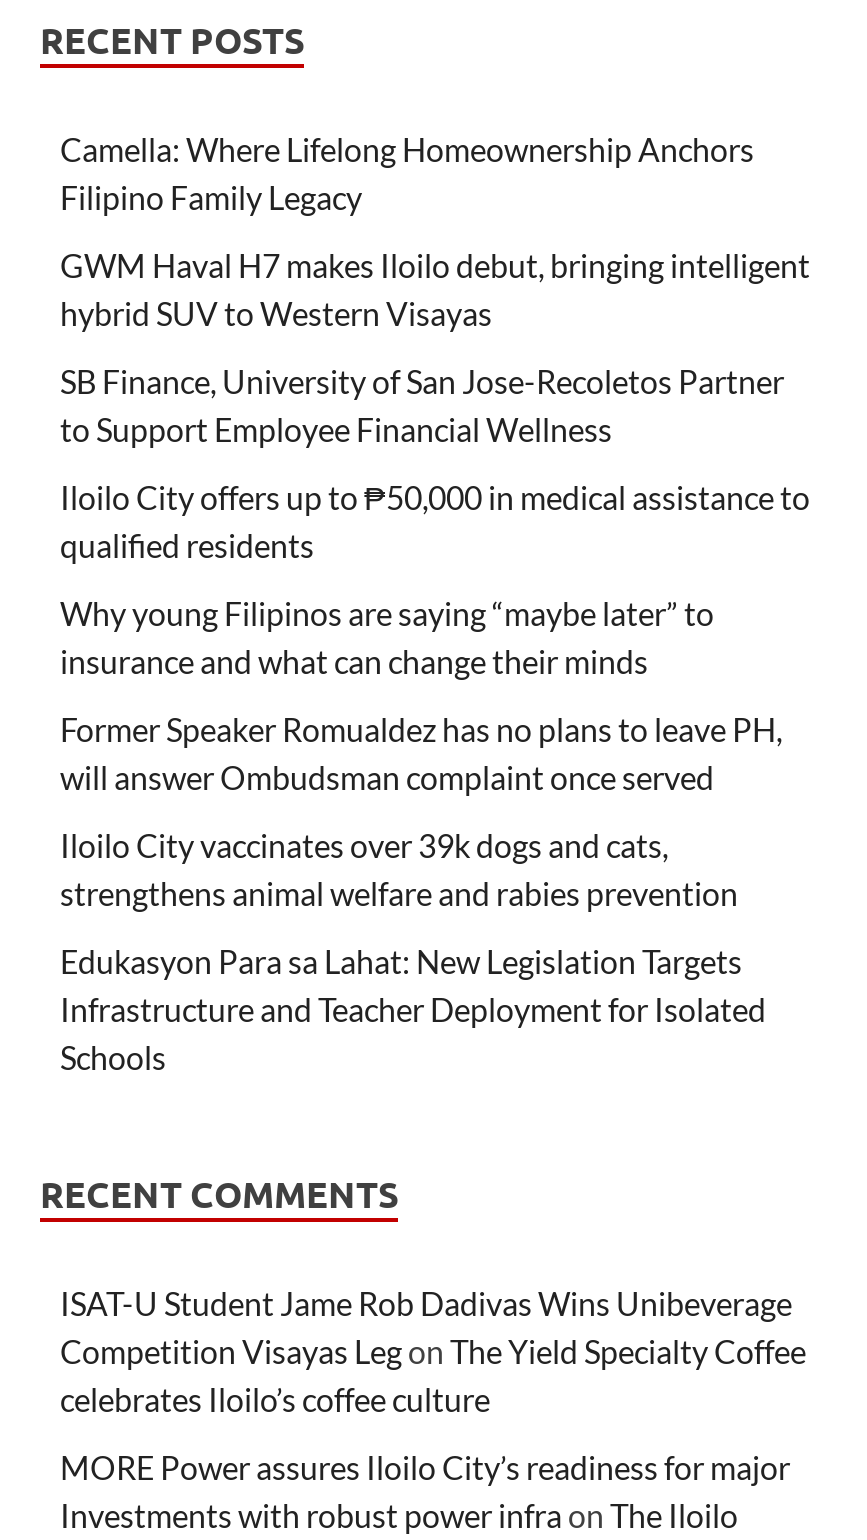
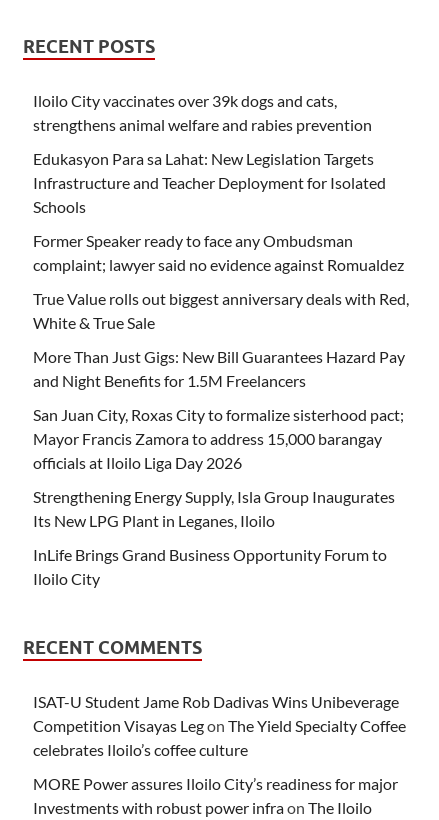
[60,129,810,795] Camella: Where Lifelong Homeownership Anchors | Filipino Family Legacy | GWM Haval H7 makes Iloilo debut, bringing intelligent | hybrid SUV to Western Visayas | SB Finance, University of San Jose-Recoletos Partner | to Support Employee Financial Wellness | Iloilo City offers up to ₱50,000 in medical assistance to | qualified residents | Why young Filipinos are saying “maybe later” to | insurance and what can change their minds | Former Speaker Romualdez has no plans to leave PH, | will answer Ombudsman complaint once served -> none
moved [60,825,766,1075] -> [33,90,386,215]: Iloilo City vaccinates over 39k dogs and cats, | strengthens animal welfare and rabies prevention | Edukasyon Para sa Lahat: New Legislation Targets | Infrastructure and Teacher Deployment for Isolated | Schools
none -> [33,230,409,587] Former Speaker ready to face any Ombudsman | complaint; lawyer said no evidence against Romualdez | True Value rolls out biggest anniversary deals with Red, | White & True Sale | More Than Just Gigs: New Bill Guarantees Hazard Pay | and Night Benefits for 1.5M Freelancers | San Juan City, Roxas City to formalize sisterhood pact; | Mayor Francis Zamora to address 15,000 barangay | officials at Iloilo Liga Day 2026 | Strengthening Energy Supply, Isla Group Inaugurates | Its New LPG Plant in Leganes, Iloilo | InLife Brings Grand Business Opportunity Forum to | Iloilo City

